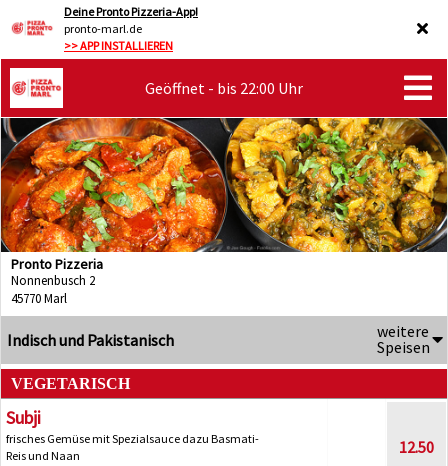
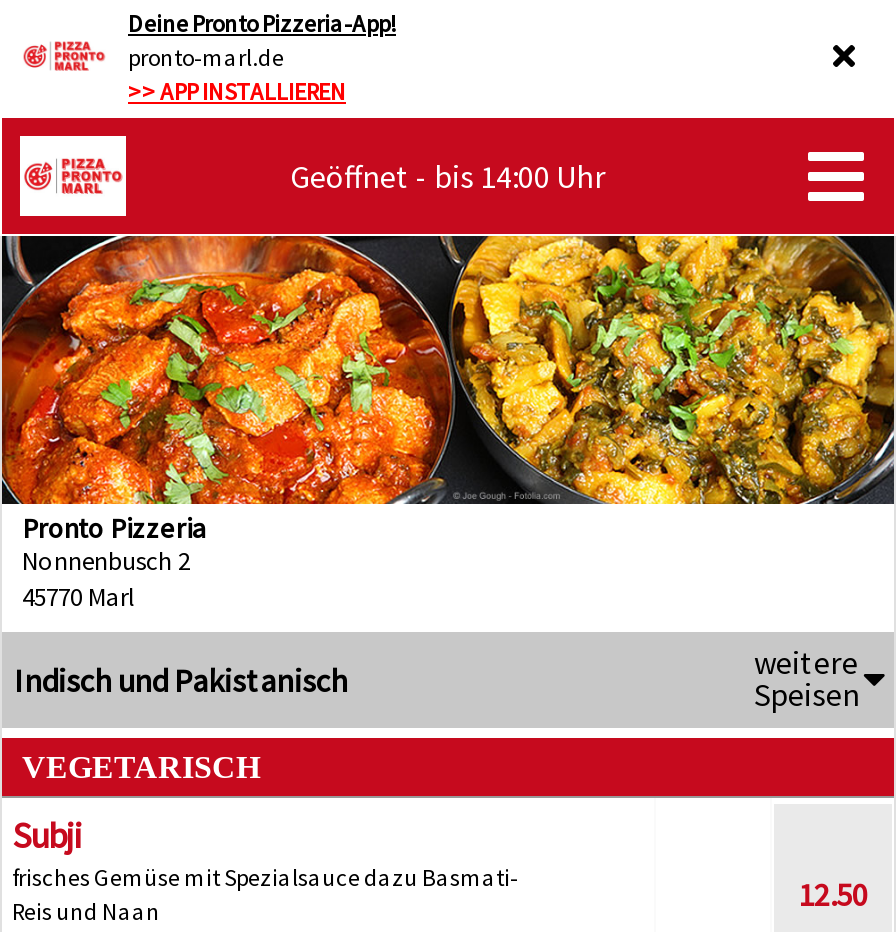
[145,78,303,98] Geöffnet - bis 22:00 Uhr -> [290,156,606,196] Geöffnet - bis 14:00 Uhr

